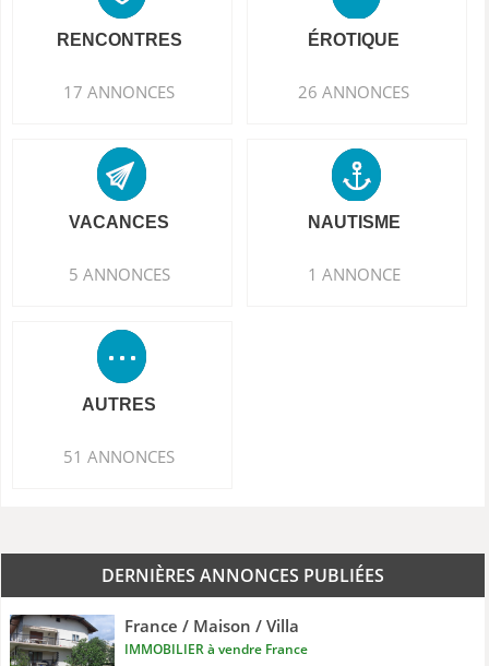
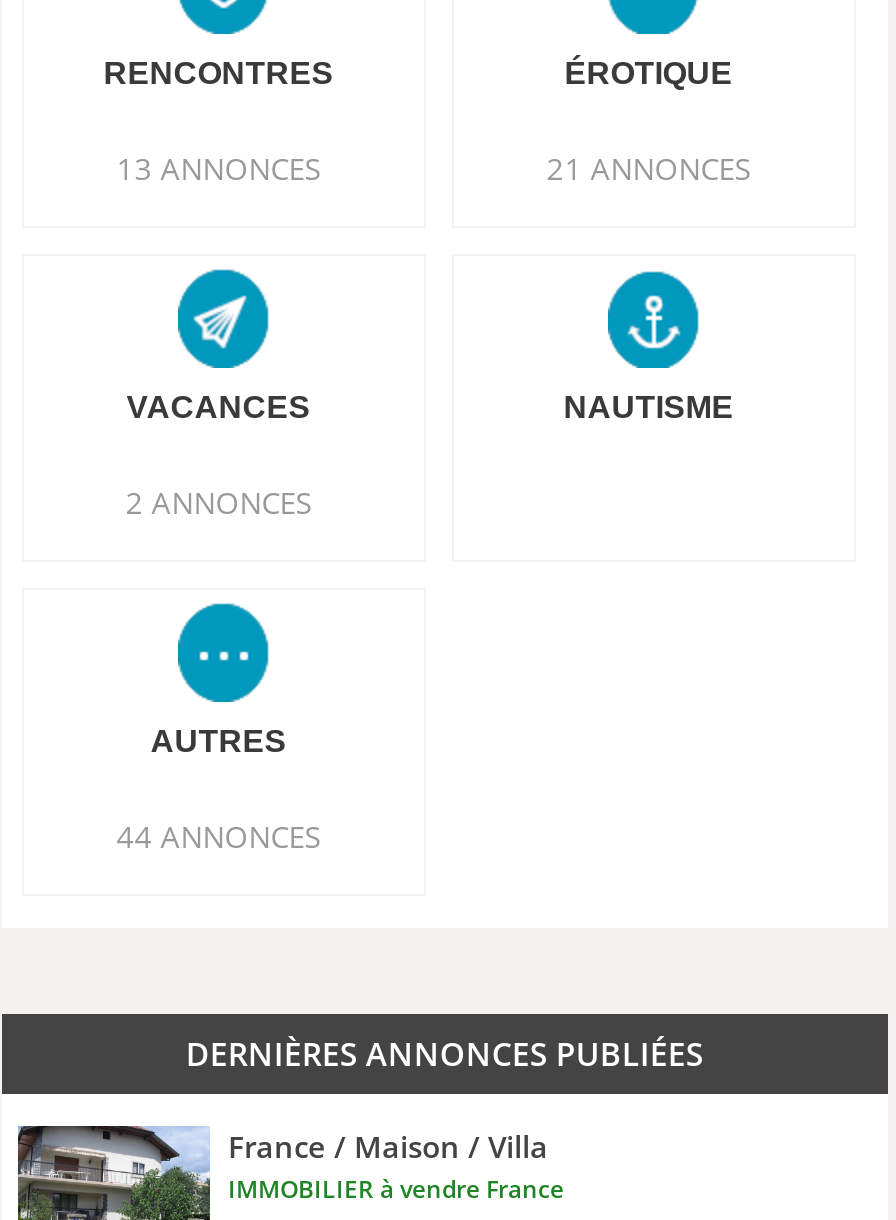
[64,81,175,103] 17 ANNONCES -> [117,148,321,188] 13 ANNONCES
[298,81,410,103] 26 ANNONCES -> [547,148,751,188] 21 ANNONCES
[69,263,170,285] 5 ANNONCES -> [126,482,312,522] 2 ANNONCES
[308,263,400,285] 1 ANNONCE -> none
[64,445,175,467] 51 ANNONCES -> [117,816,321,856] 44 ANNONCES

